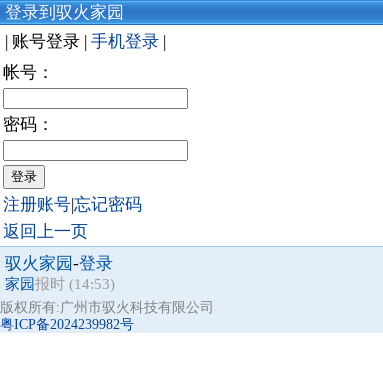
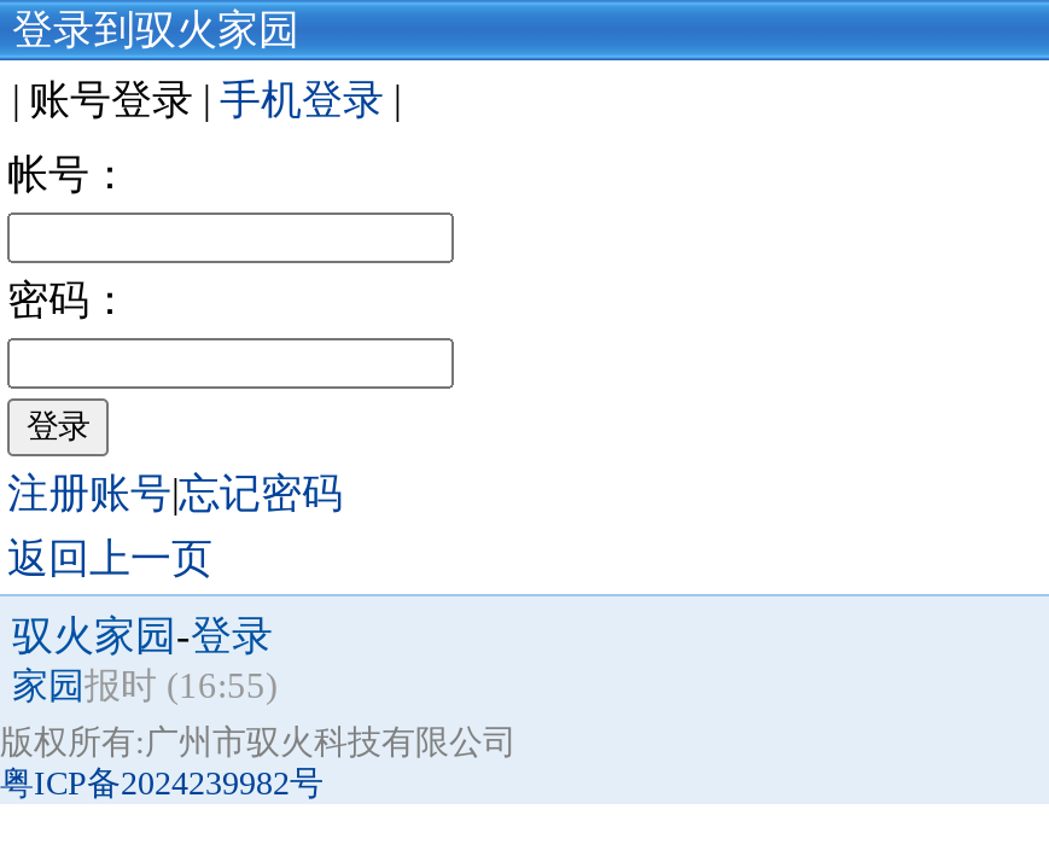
[5,276,115,292] 家园报时 (14:53) -> [12,666,278,705] 家园报时 (16:55)

